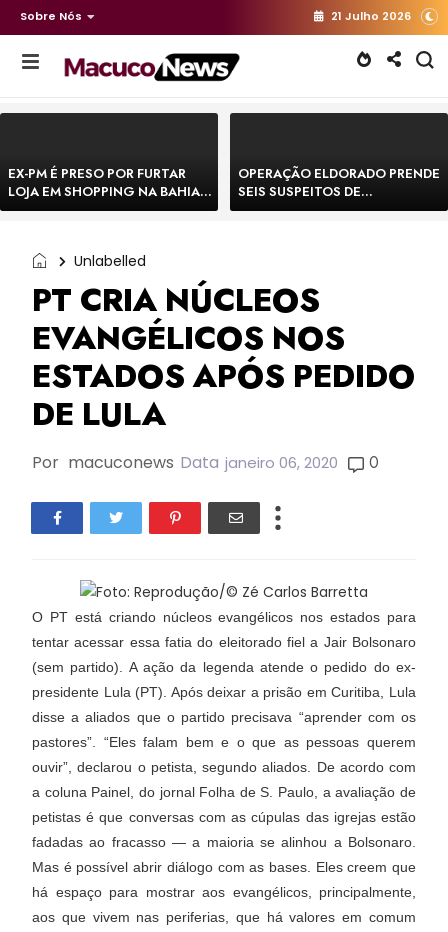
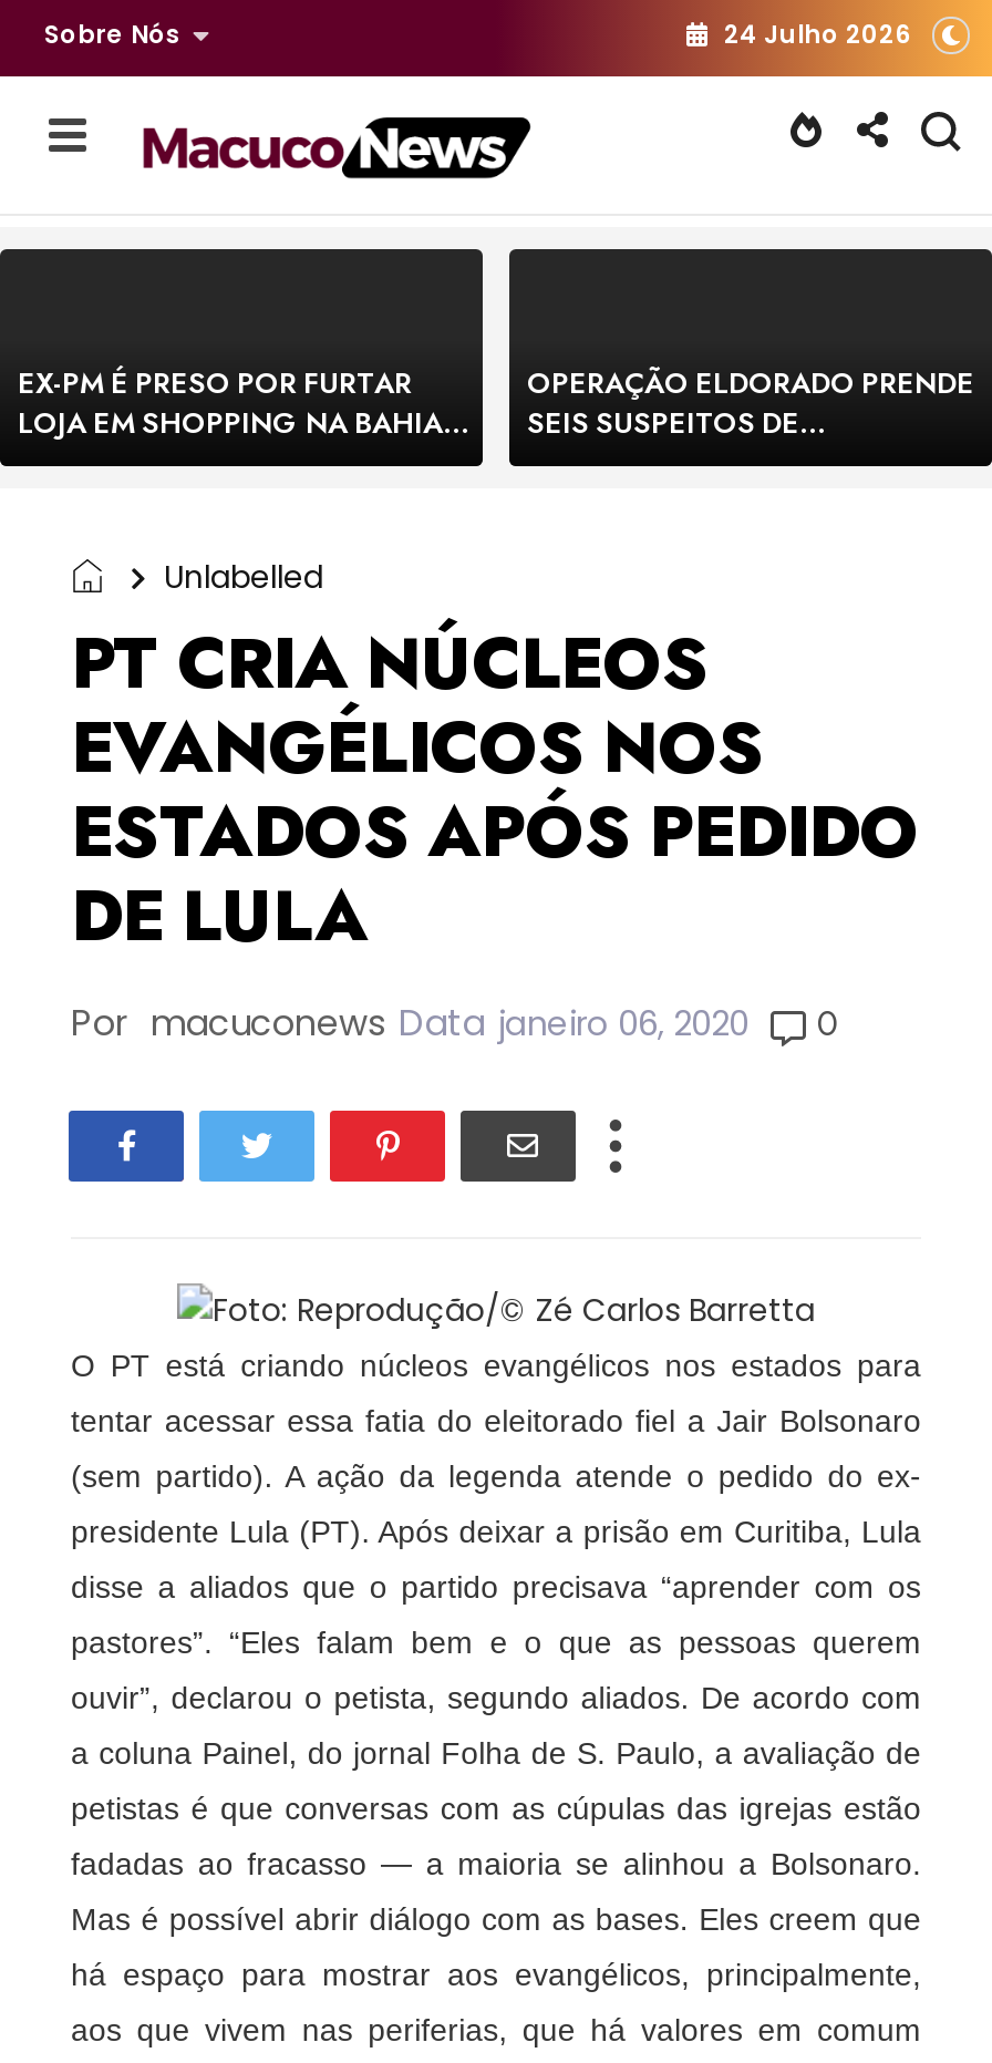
[331,8,411,24] 21 Julho 2026 -> [724,17,910,52] 24 Julho 2026

